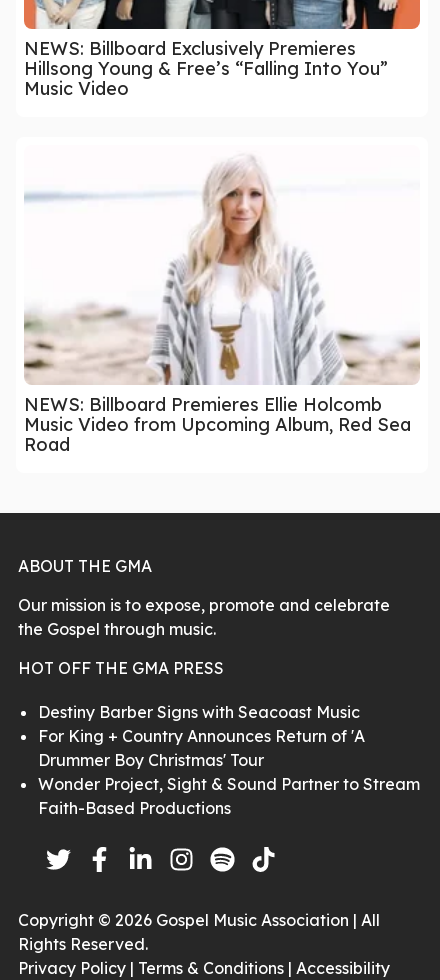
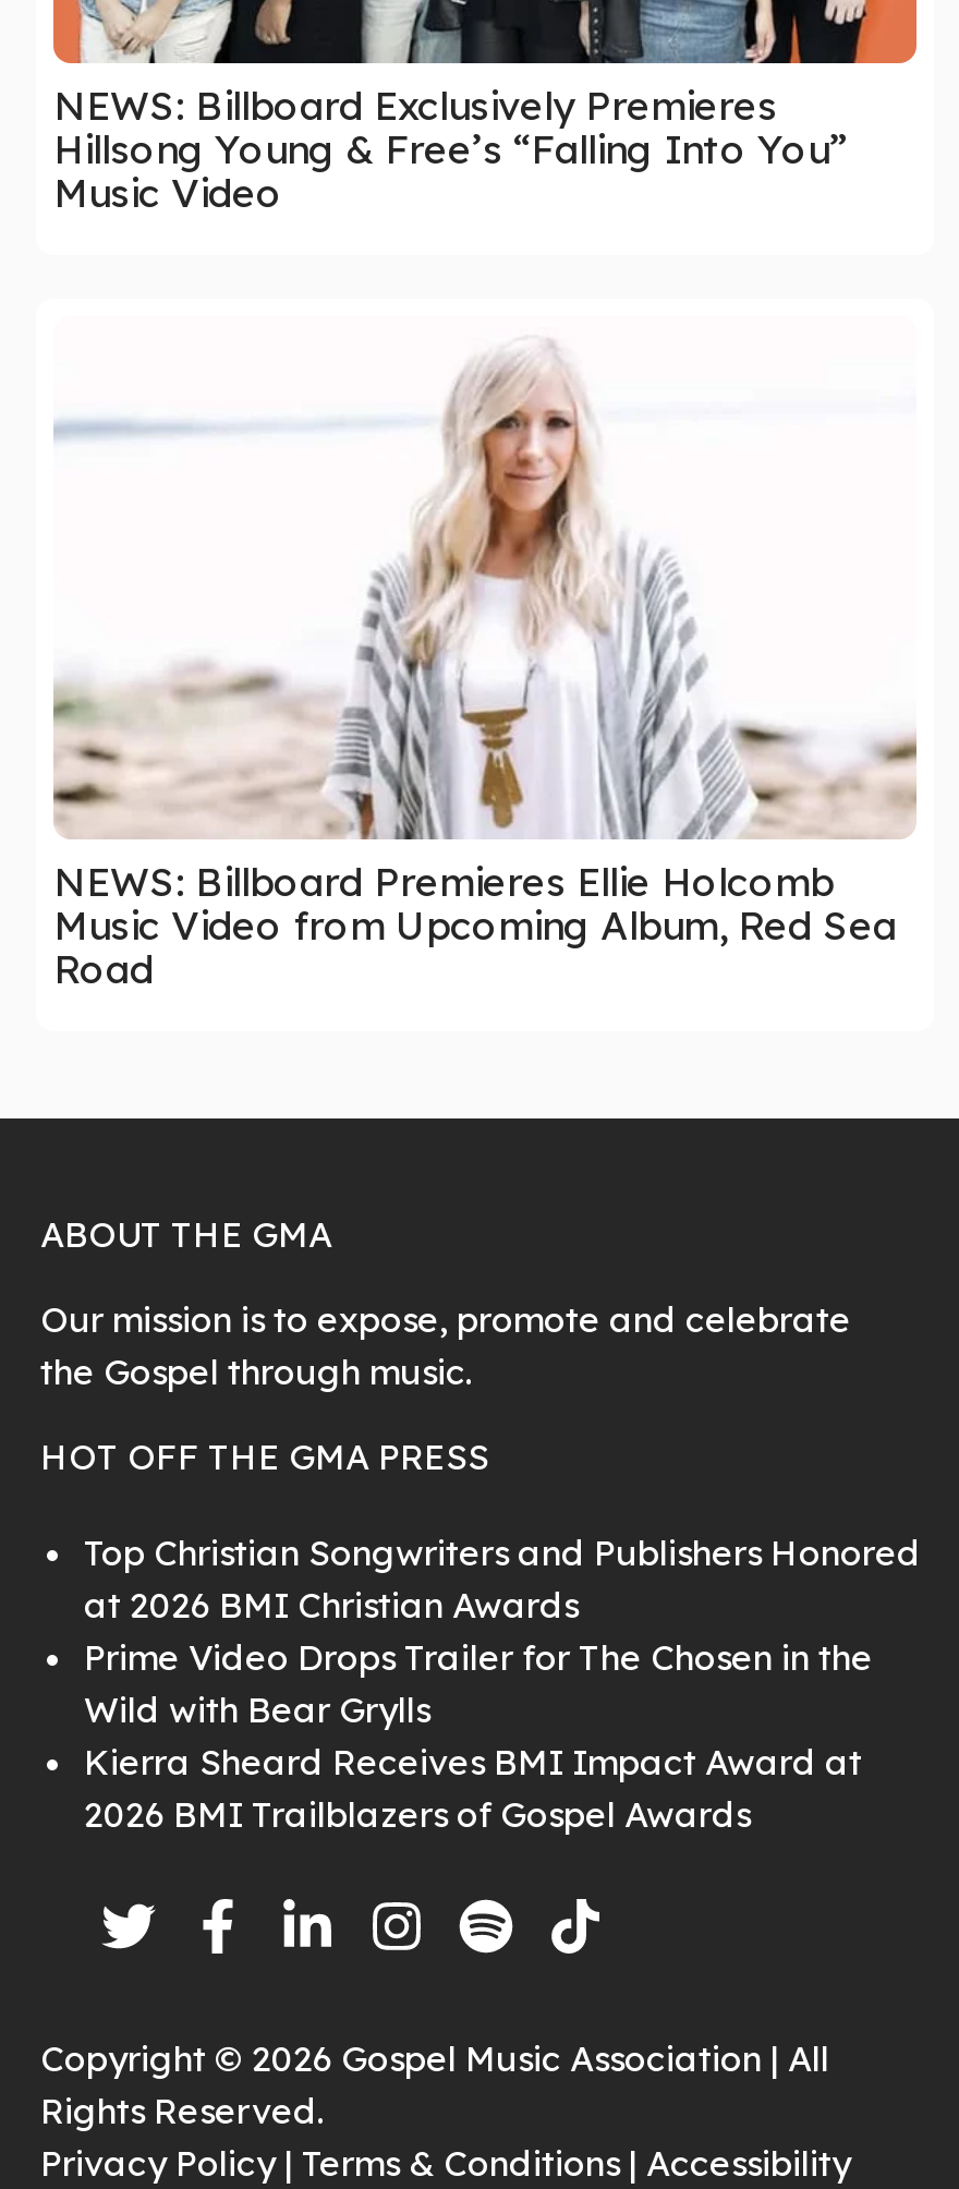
[38,702,420,818] Destiny Barber Signs with Seacoast Music | For King + Country Announces Return of 'A | Drummer Boy Christmas' Tour | Wonder Project, Sight & Sound Partner to Stream | Faith-Based Productions -> [84,1530,921,1835] Top Christian Songwriters and Publishers Honored | at 2026 BMI Christian Awards | Prime Video Drops Trailer for The Chosen in the | Wild with Bear Grylls | Kierra Sheard Receives BMI Impact Award at | 2026 BMI Trailblazers of Gospel Awards

